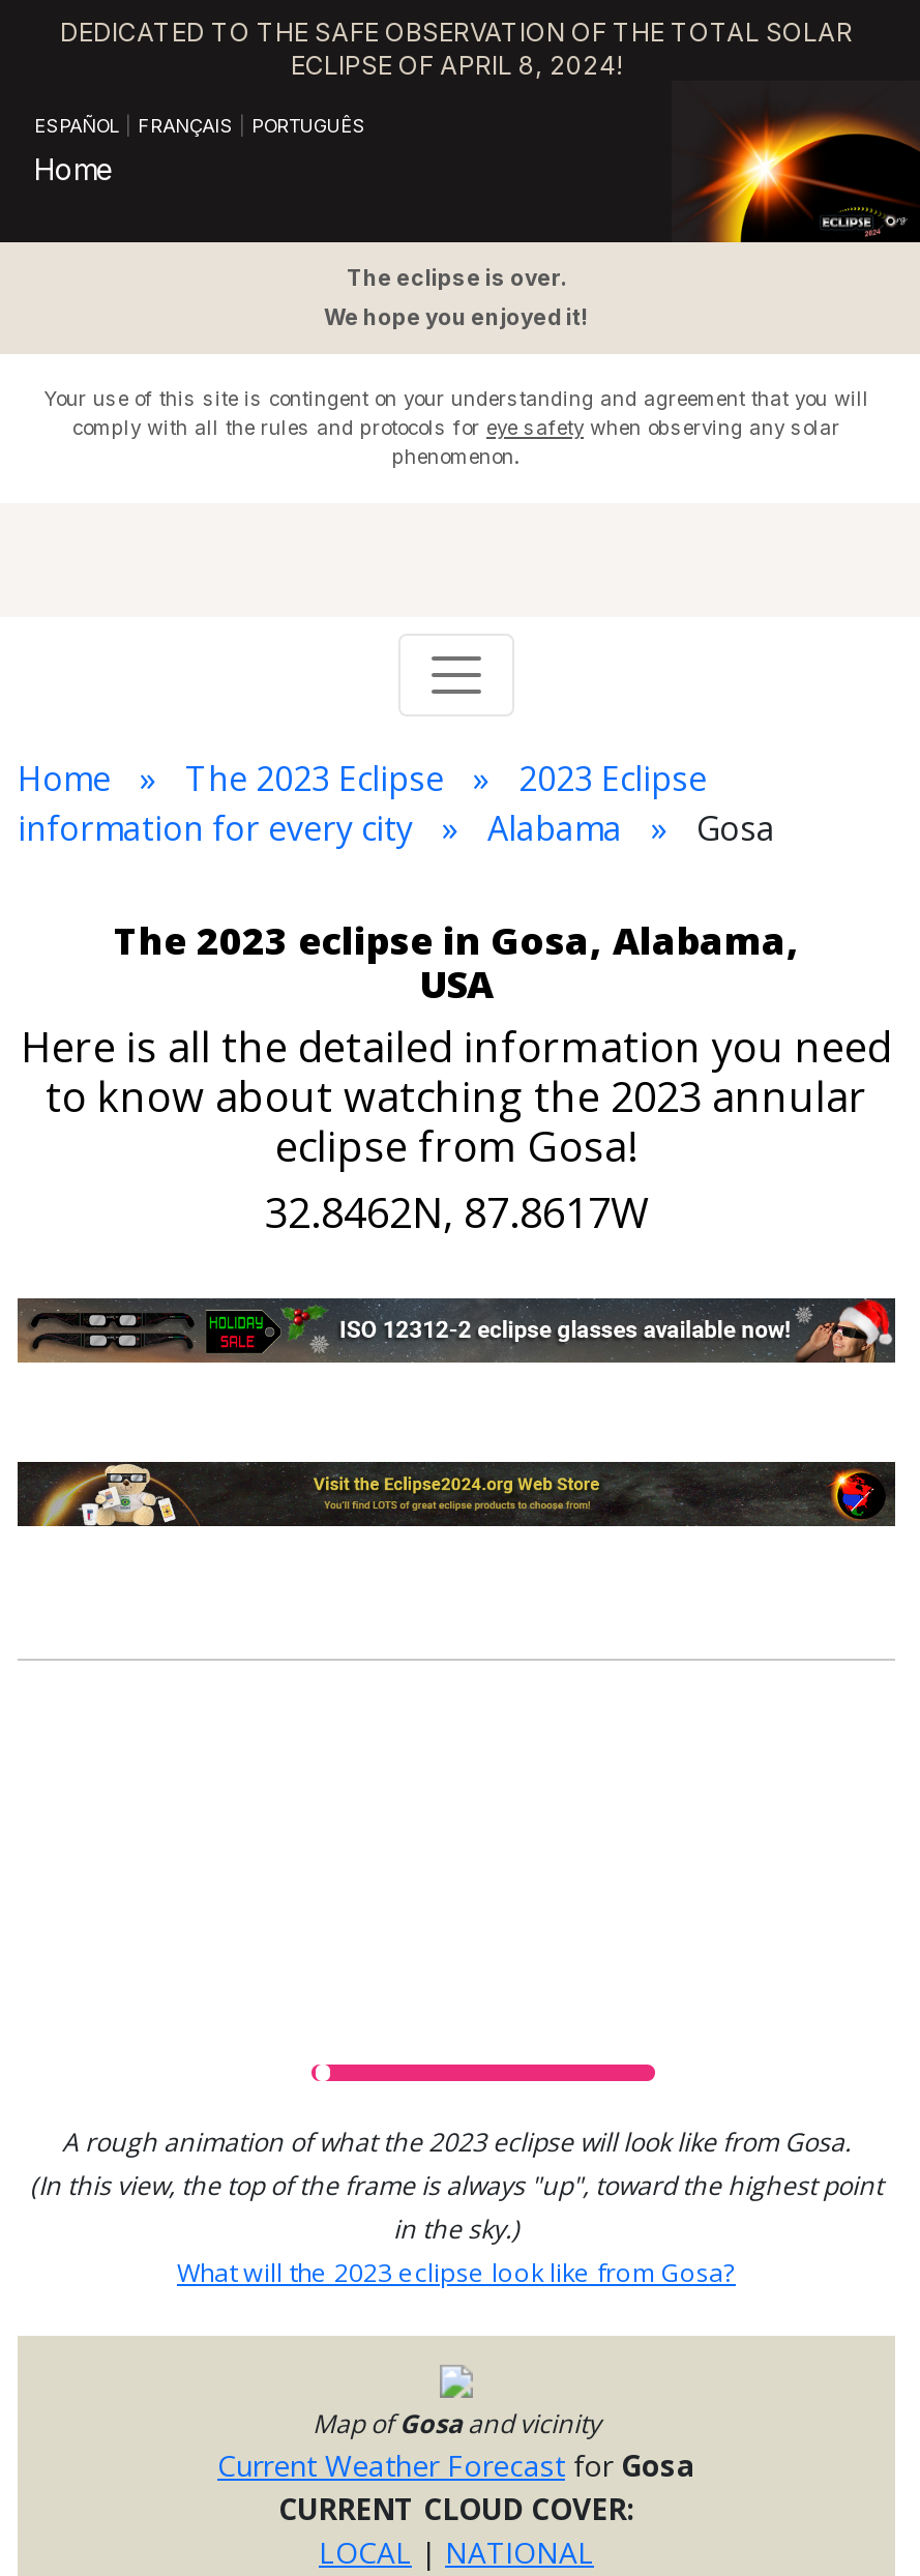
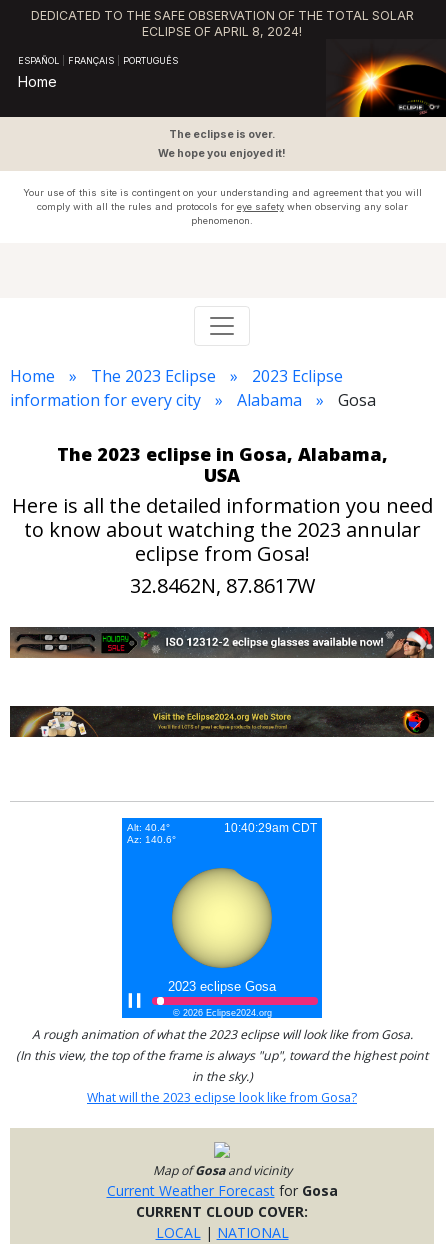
none -> [121,817,323,1019] [image]

